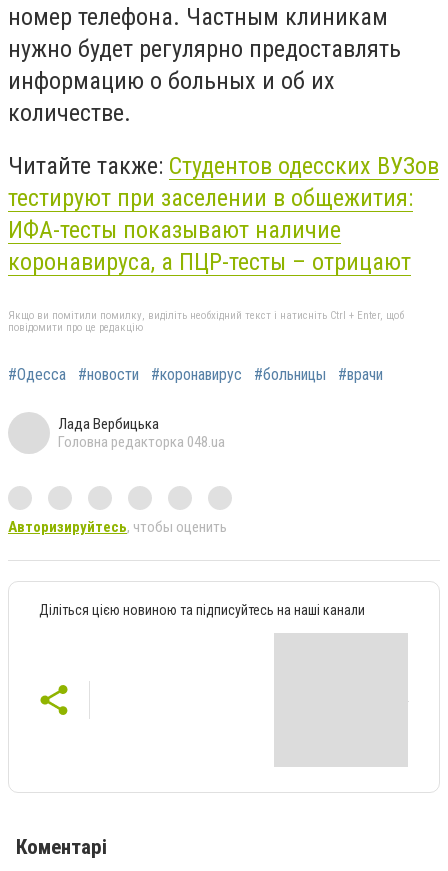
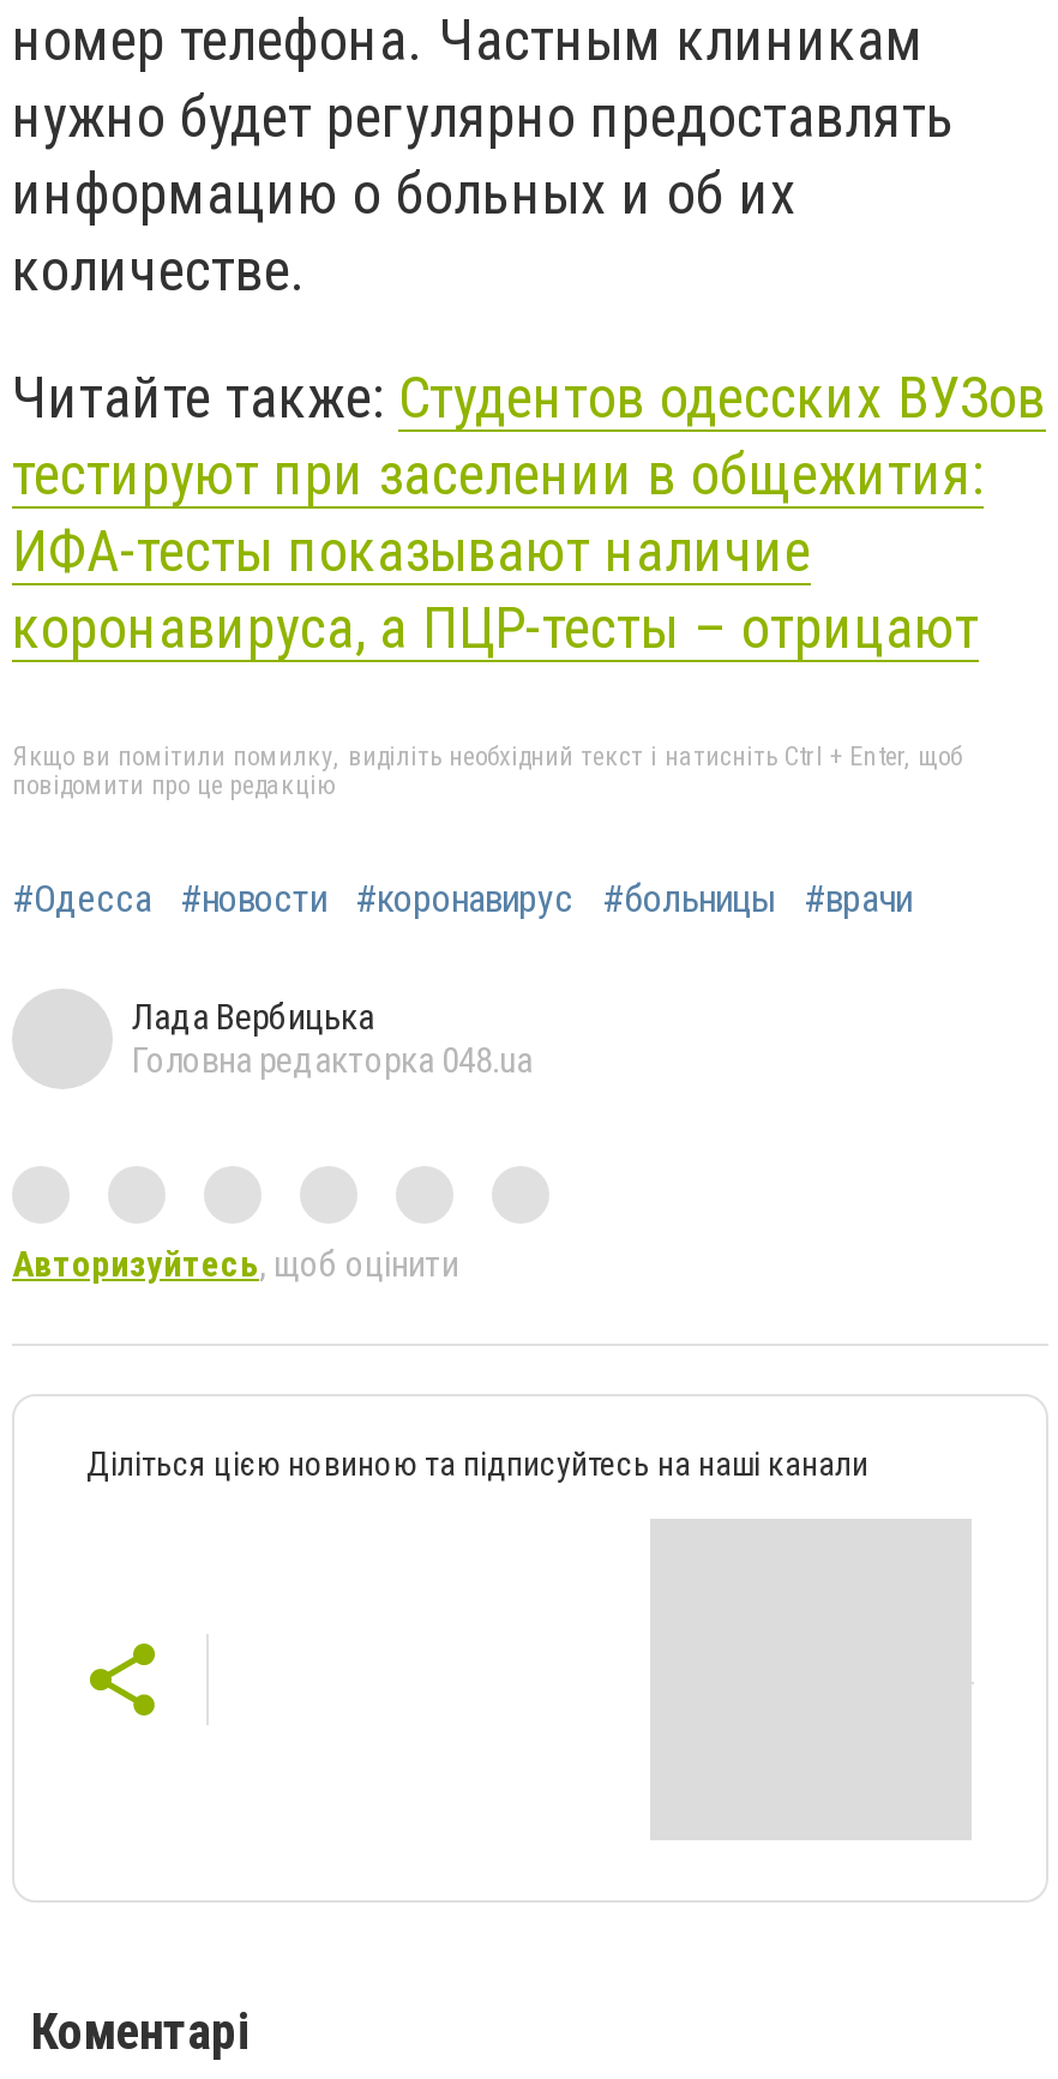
[8,518,227,536] Авторизируйтесь, чтобы оценить -> [12,1242,458,1286] Авторизуйтесь, щоб оцінити

